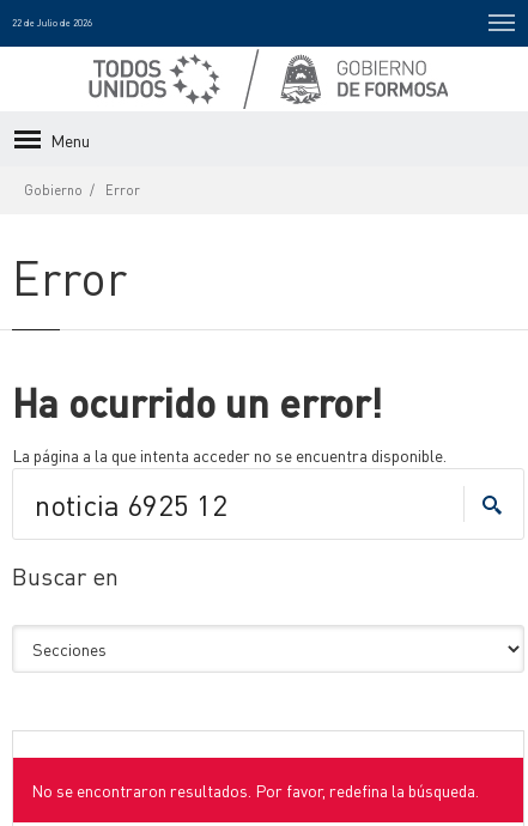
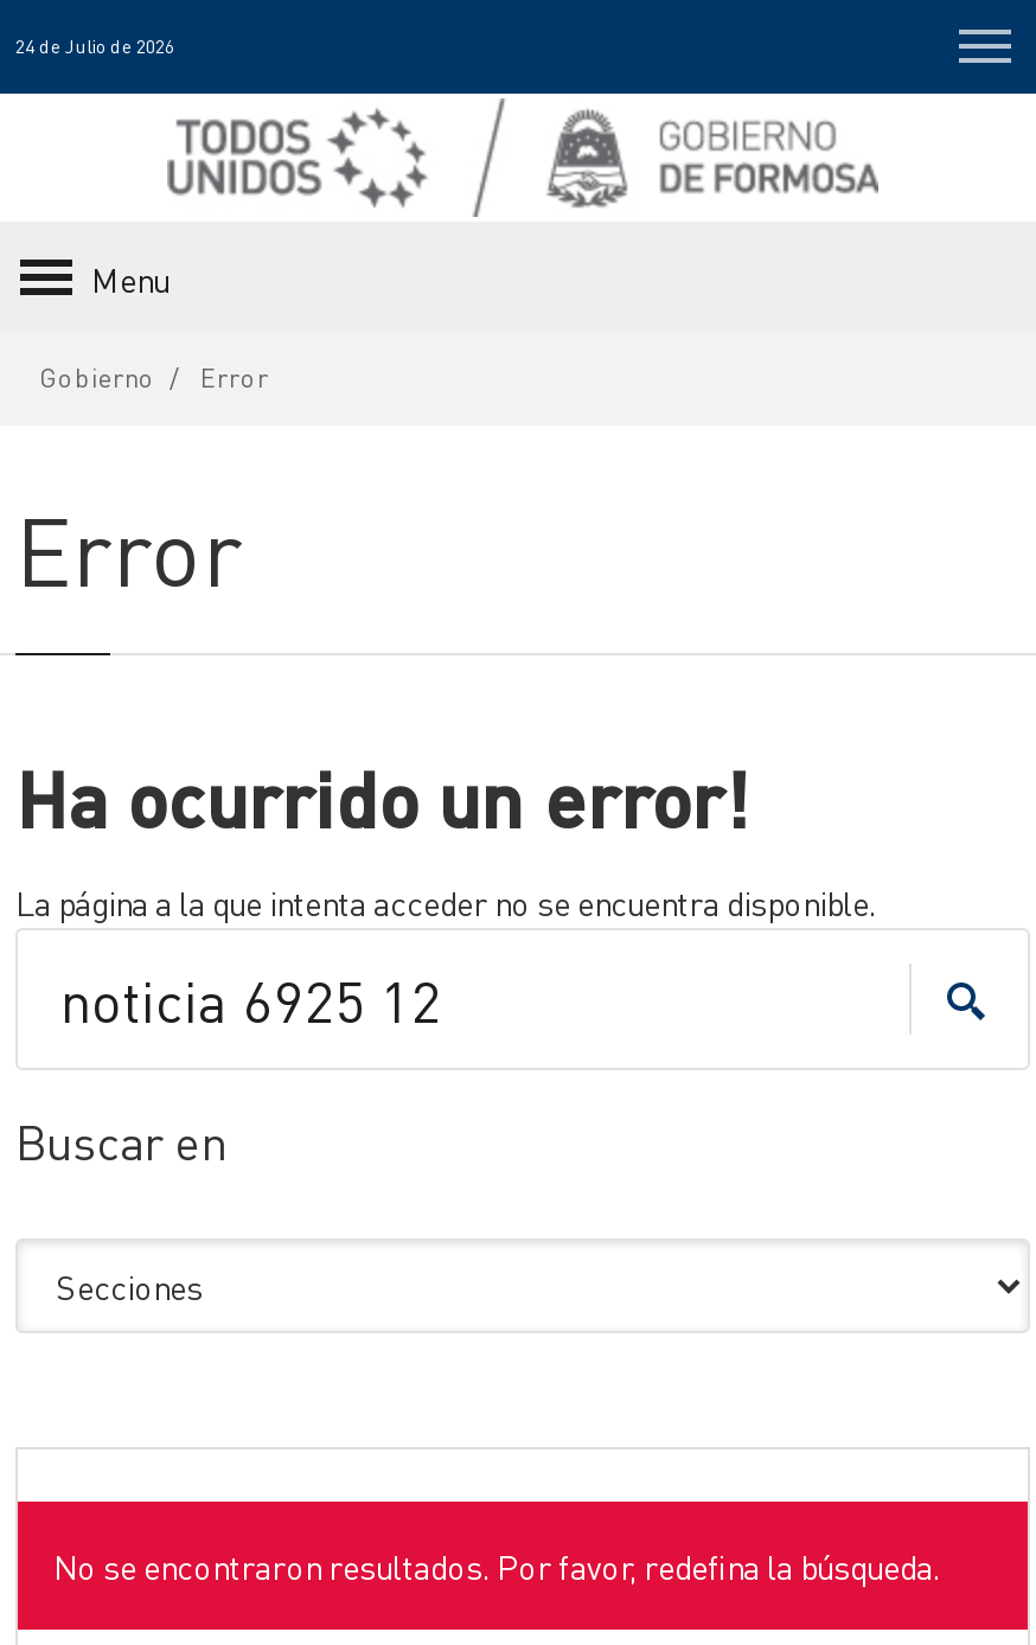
[12,17,92,29] 22 de Julio de 2026 -> [15,34,174,58] 24 de Julio de 2026

